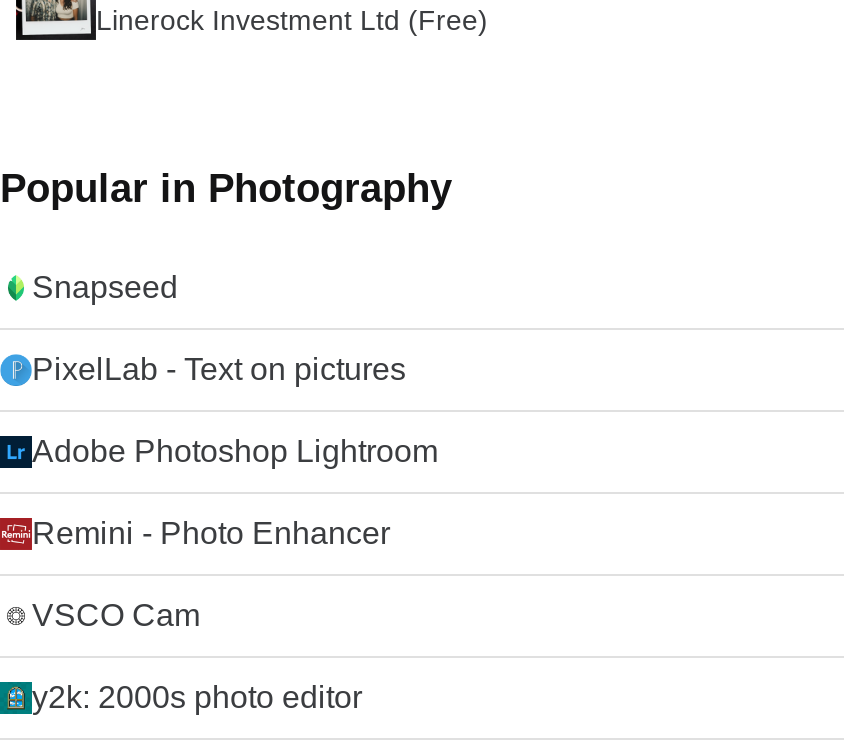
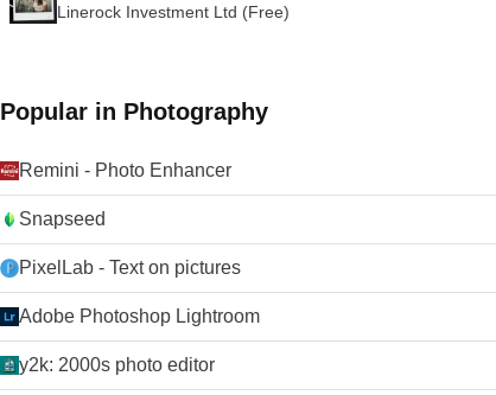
moved [32,270,438,468] -> [19,209,260,326]: Snapseed | PixelLab - Text on pictures | Adobe Photoshop Lightroom
moved [32,516,390,550] -> [19,160,231,180]: Remini - Photo Enhancer
[32,598,200,632] VSCO Cam -> none

